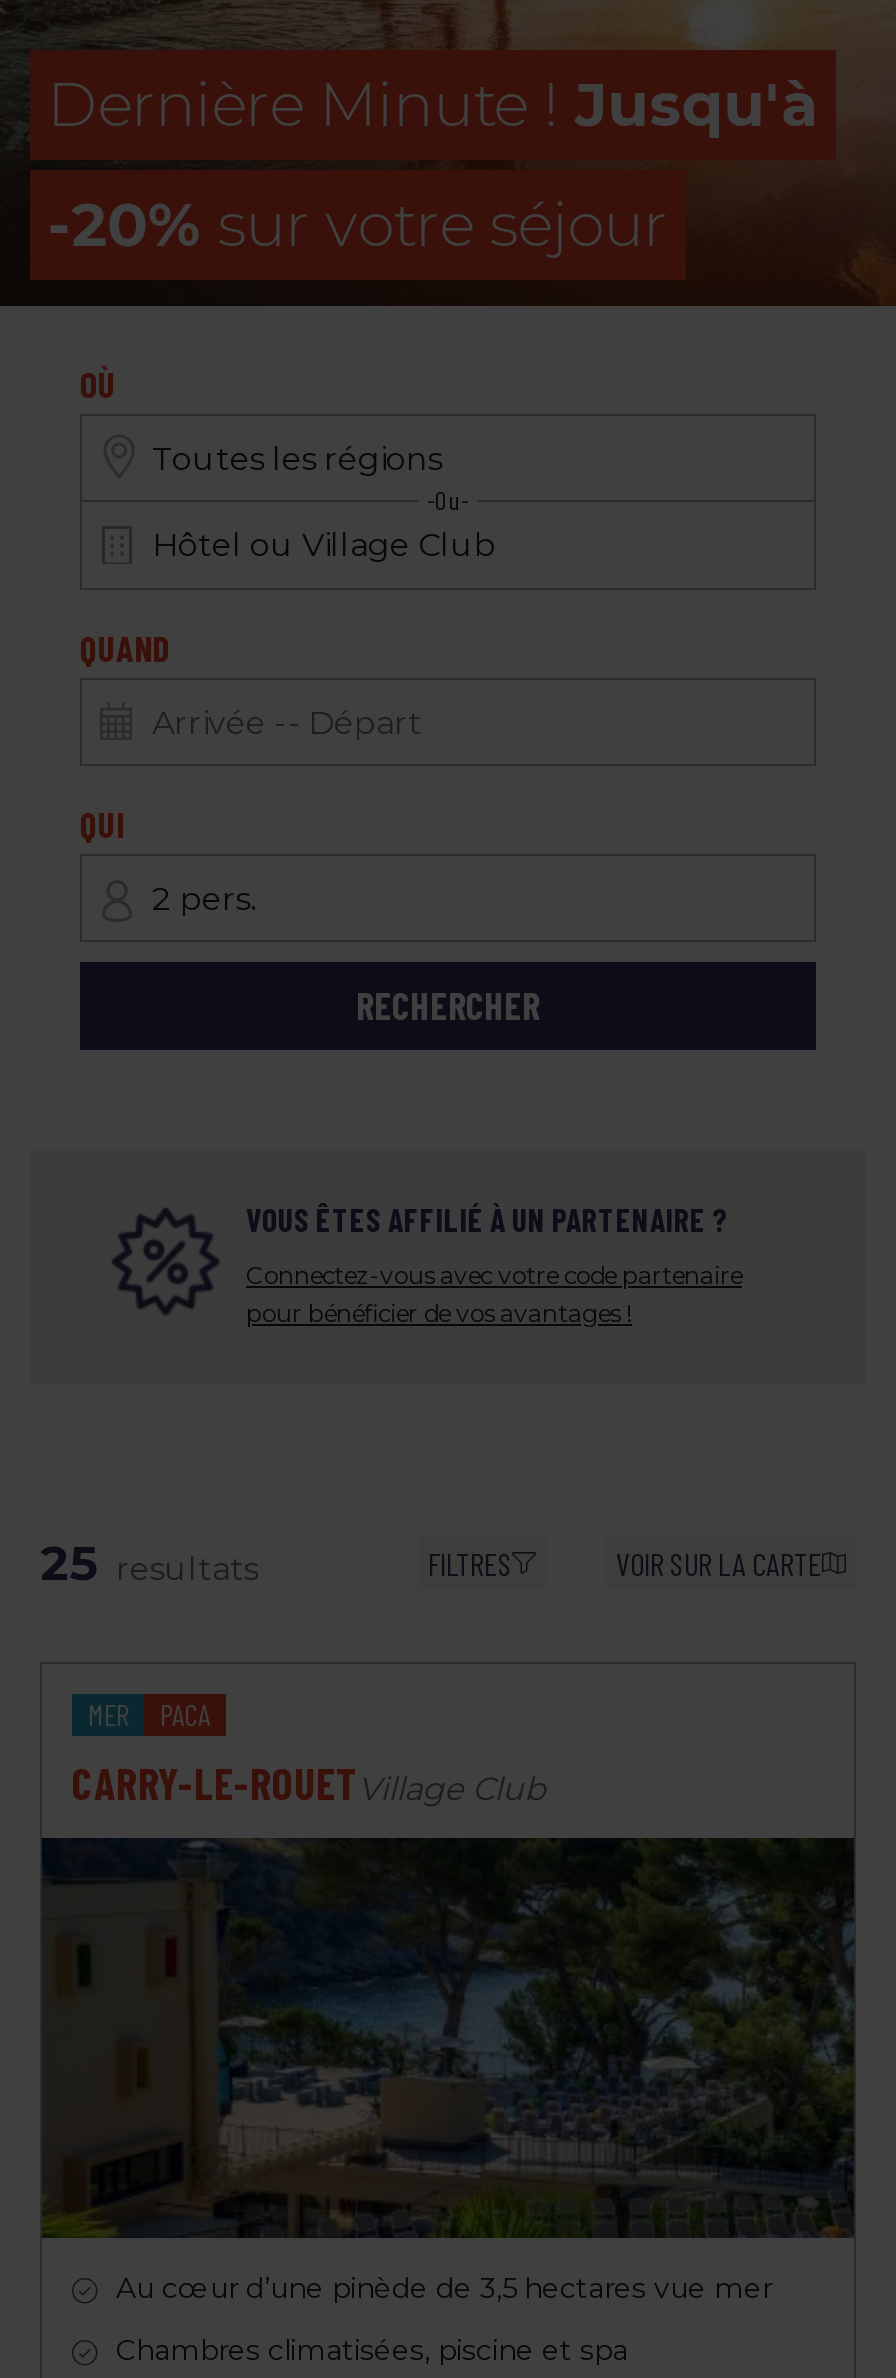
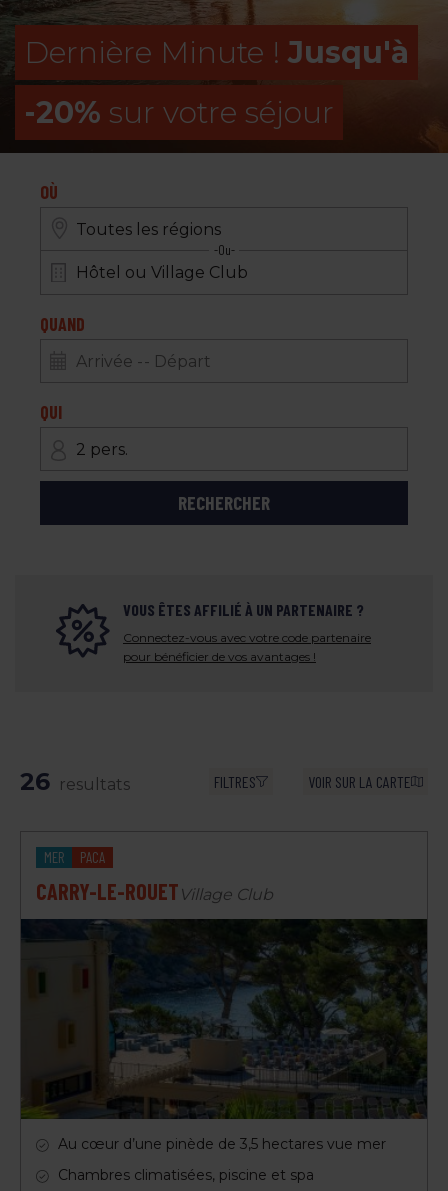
[40,1534,258,1592] 25 resultats -> [20,767,130,796] 26 resultats

